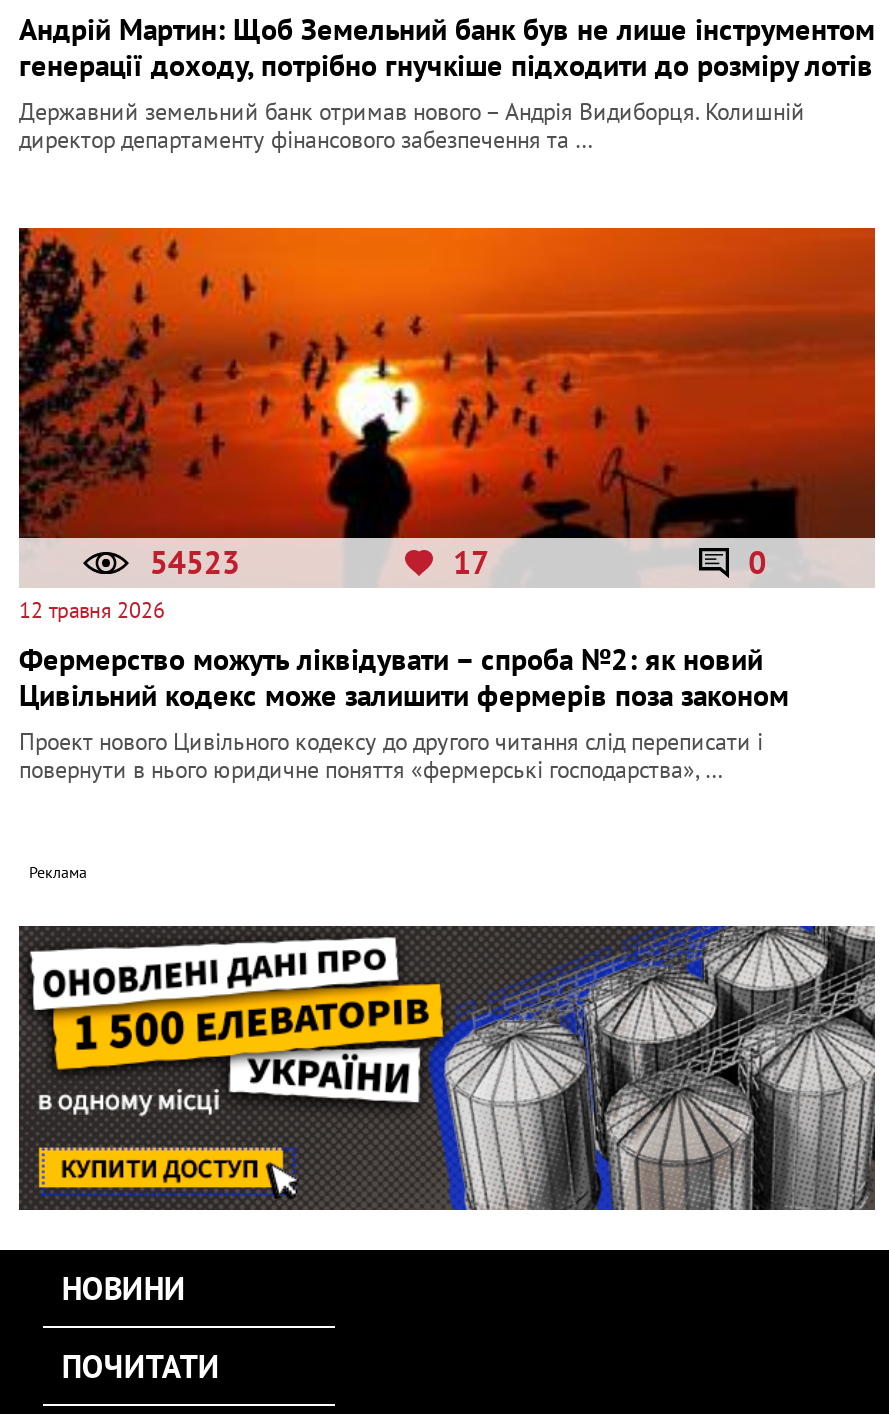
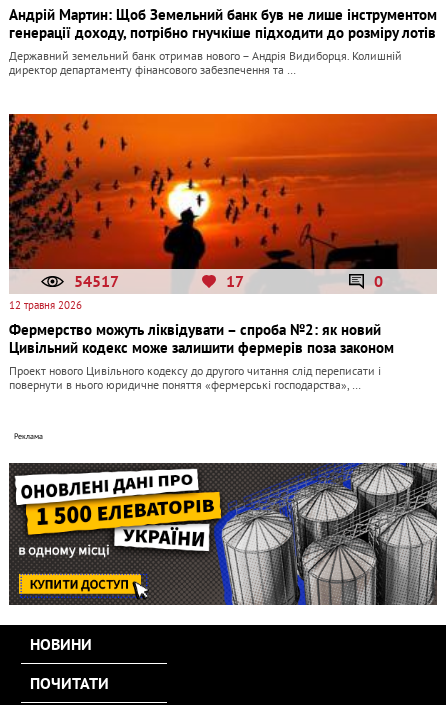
[150,541,240,581] 54523 -> [74,271,119,291] 54517

